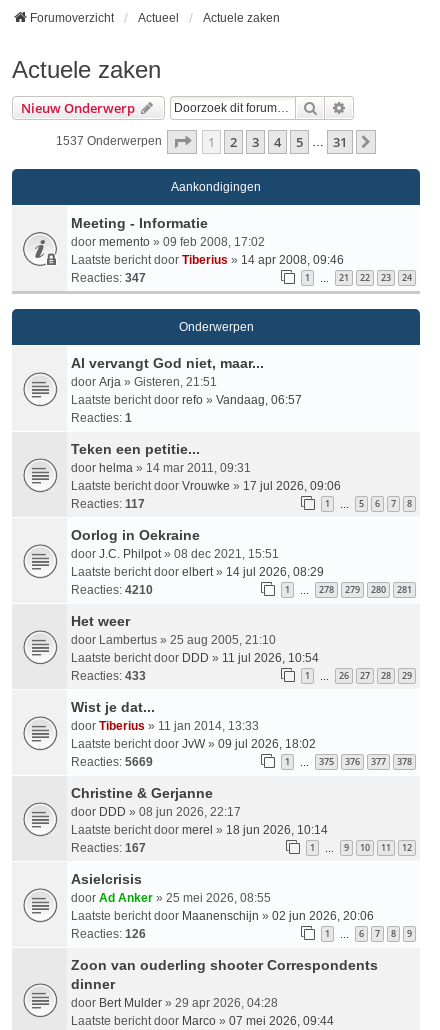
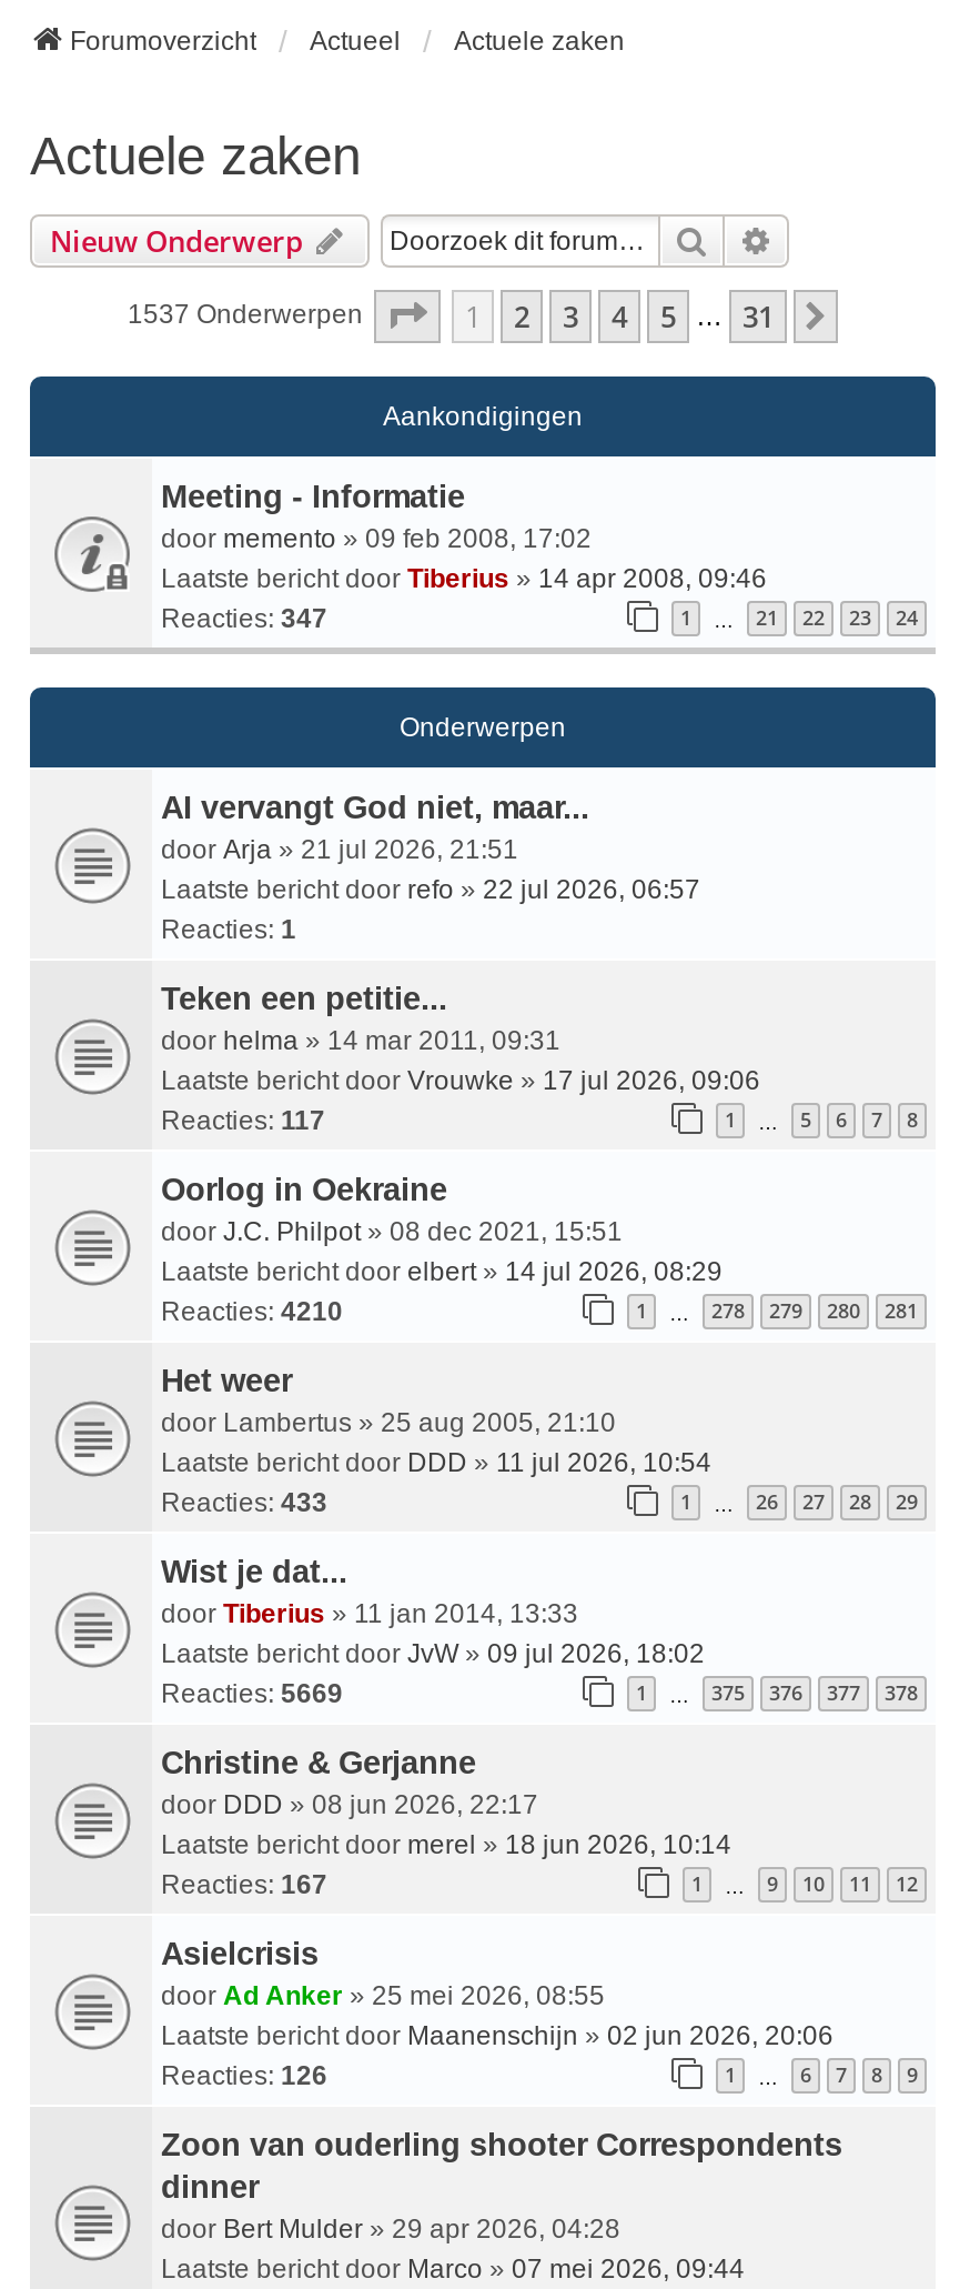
[71,375,302,407] door Arja» Gisteren, 21:51 | Laatste bericht door refo» Vandaag, 06:57 -> [161,833,700,904] door Arja» 21 jul 2026, 21:51 | Laatste bericht door refo» 22 jul 2026, 06:57

